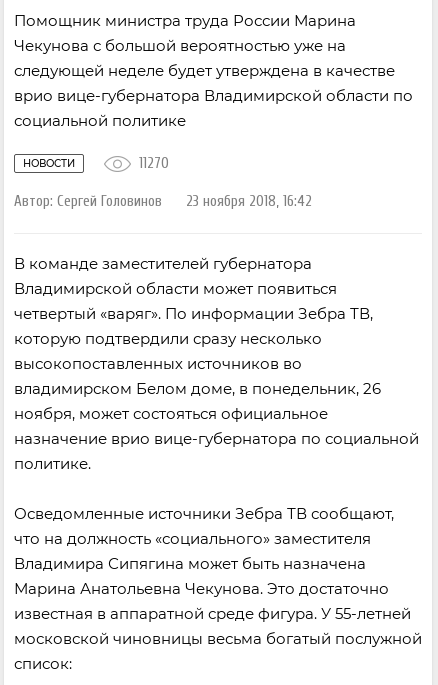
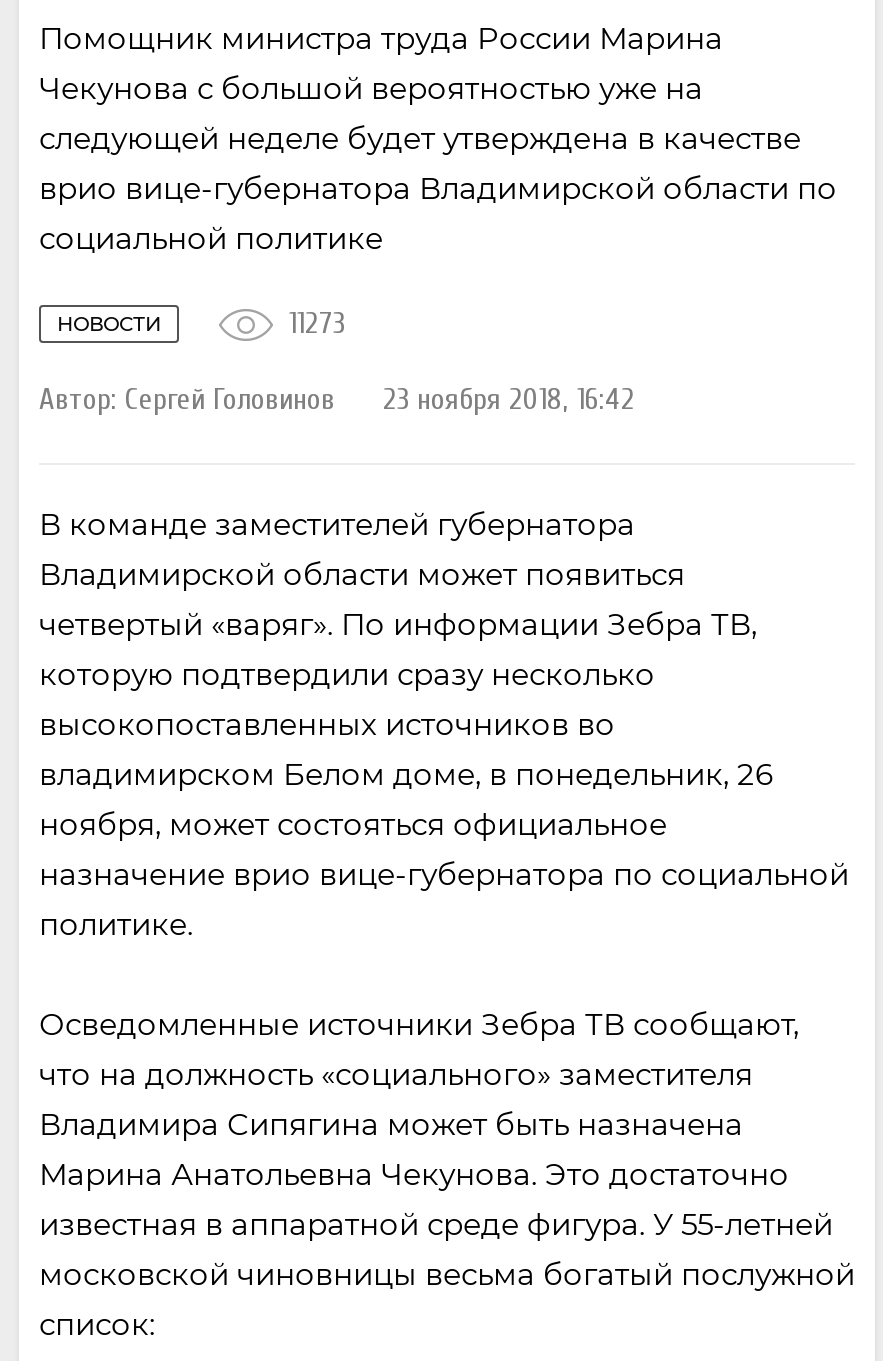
[139,155,169,172] 11270 -> [289,307,345,341] 11273

